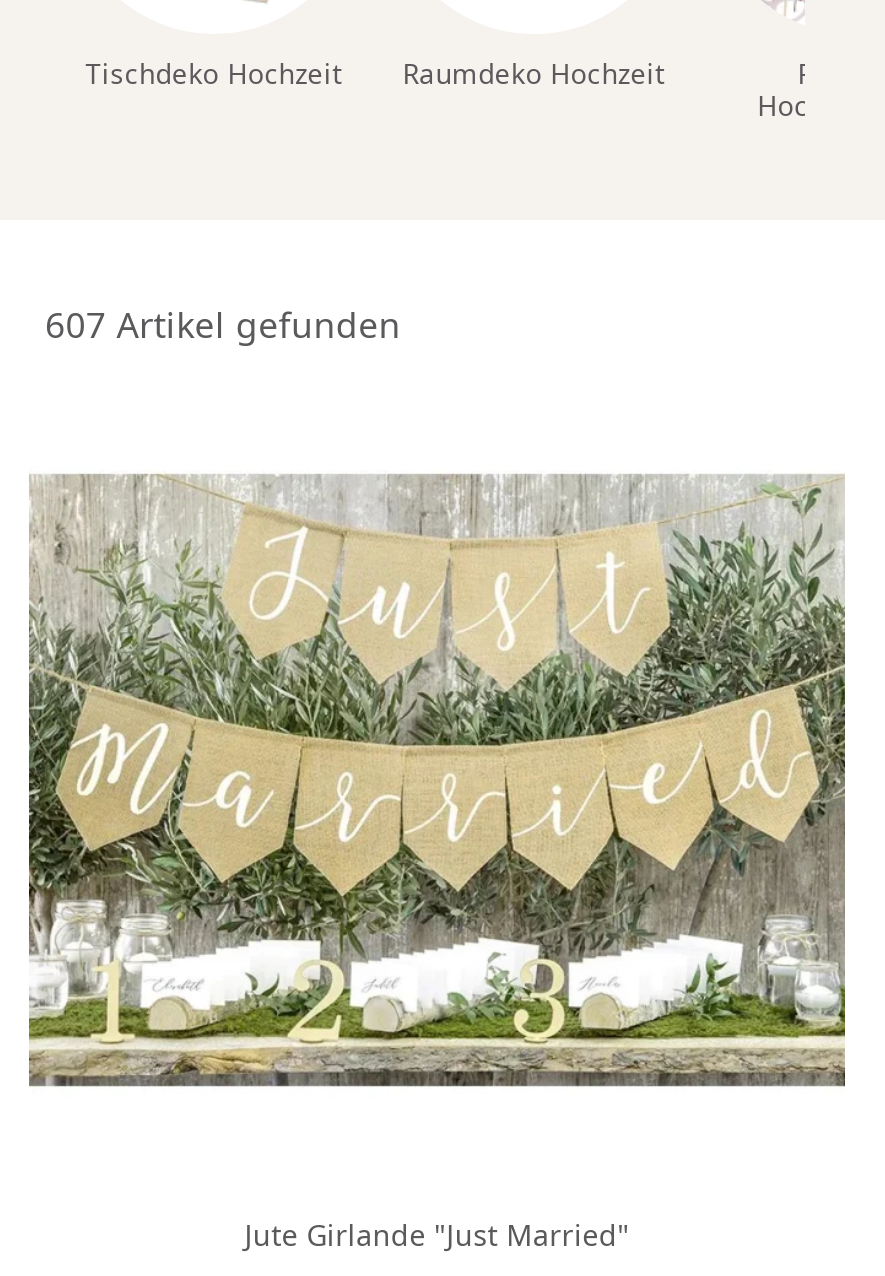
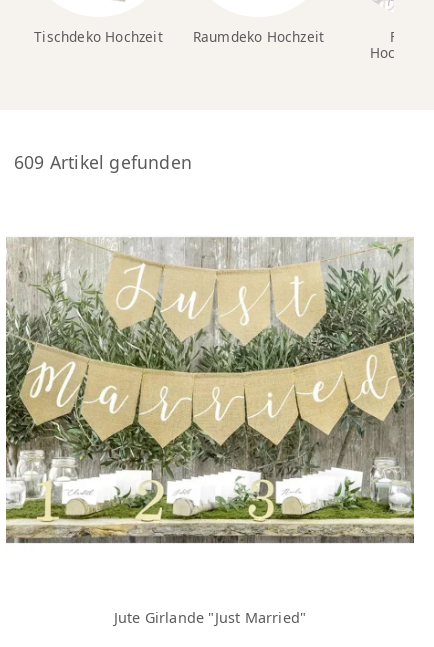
[45,299,401,347] 607 Artikel gefunden -> [14,150,192,174] 609 Artikel gefunden

